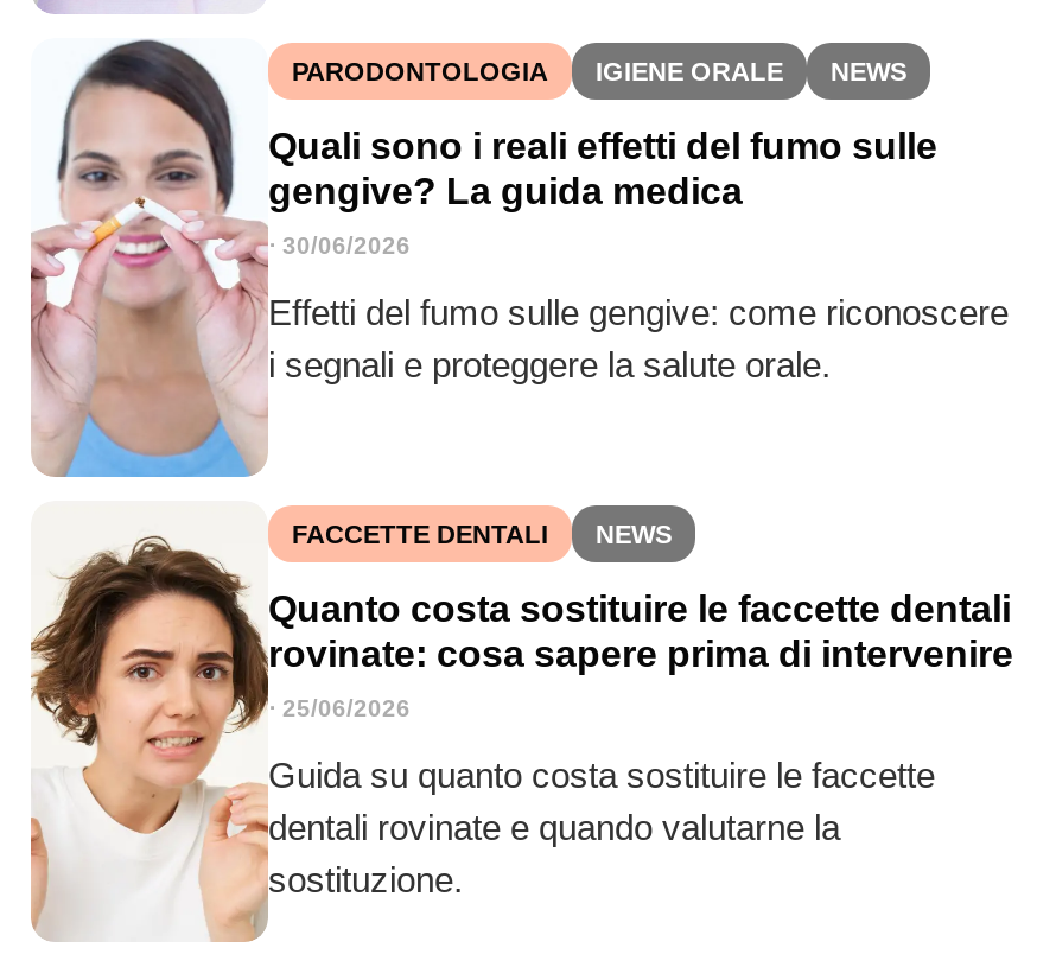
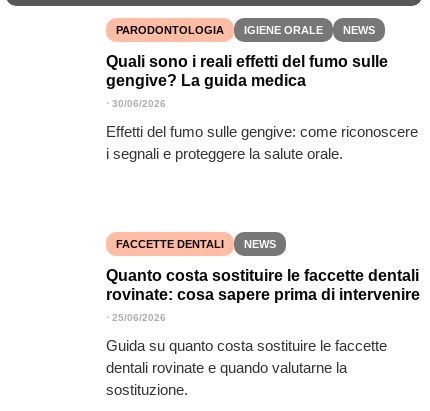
[28,38,271,479] [image] -> none
[28,532,271,944] [image] -> none

